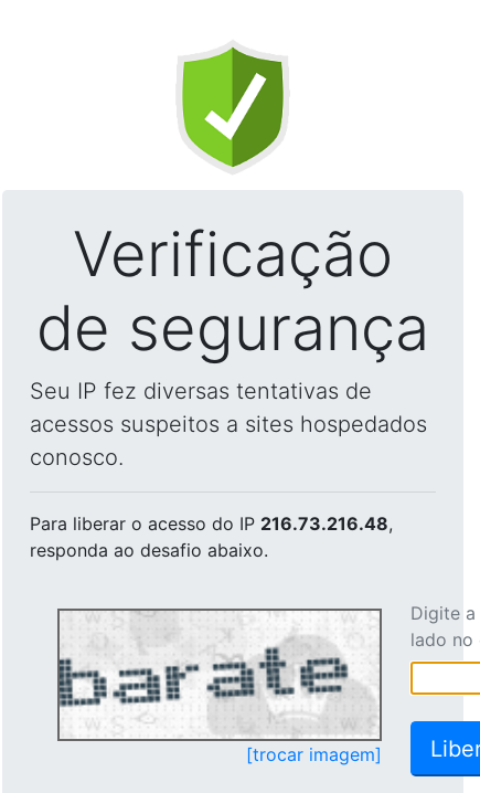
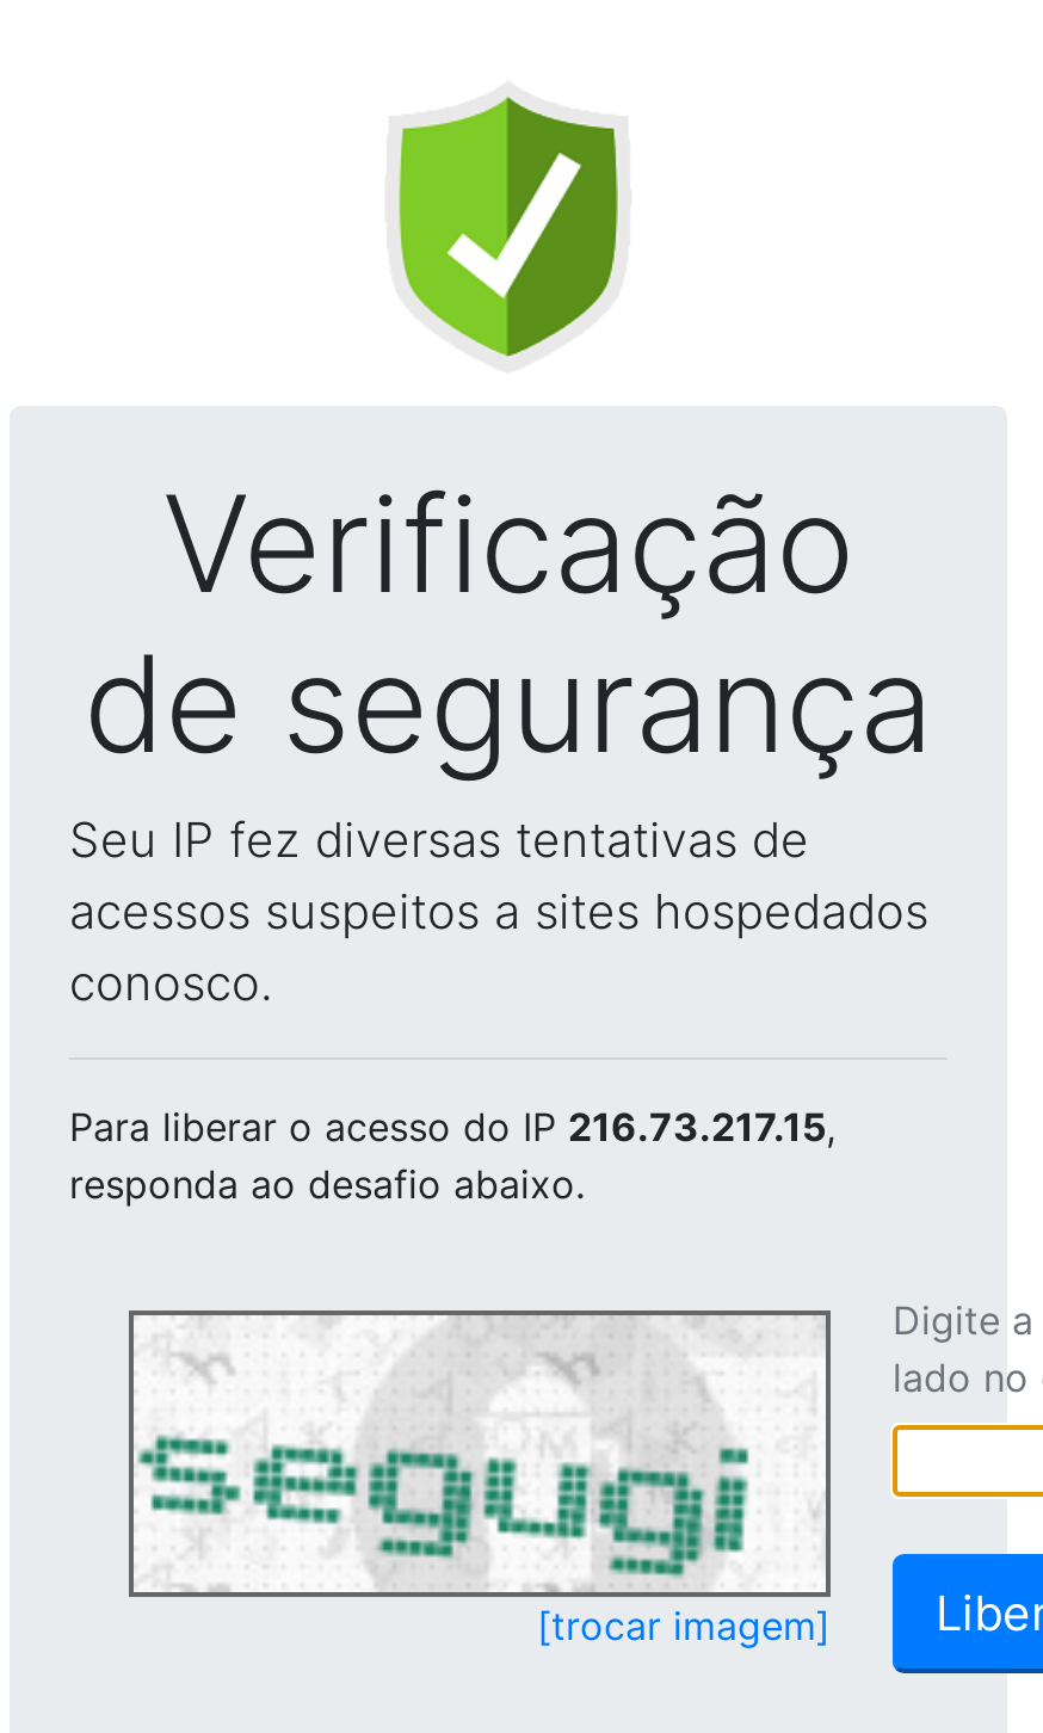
[30,512,393,535] Para liberar o acesso do IP 216.73.216.48, -> [69,1103,835,1151] Para liberar o acesso do IP 216.73.217.15,
[58,612,373,734] [image] -> [134,1320,814,1580] [image]

